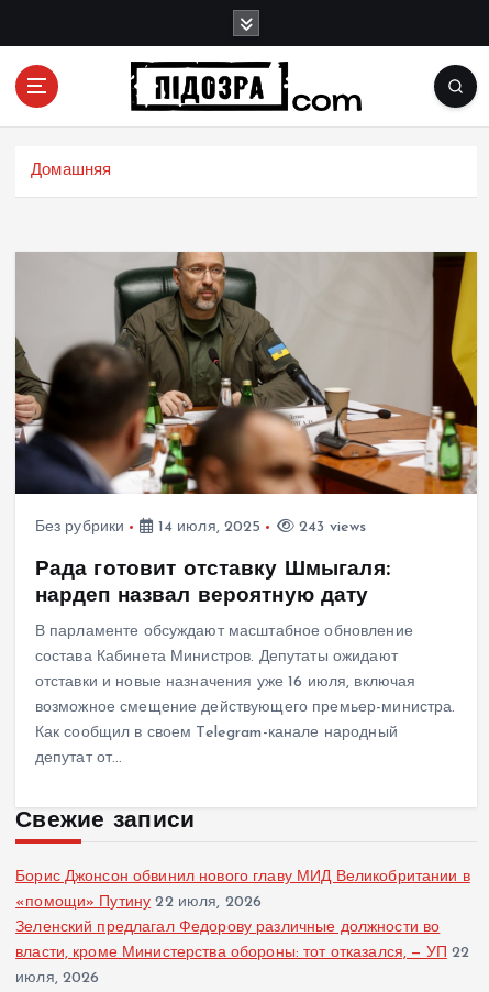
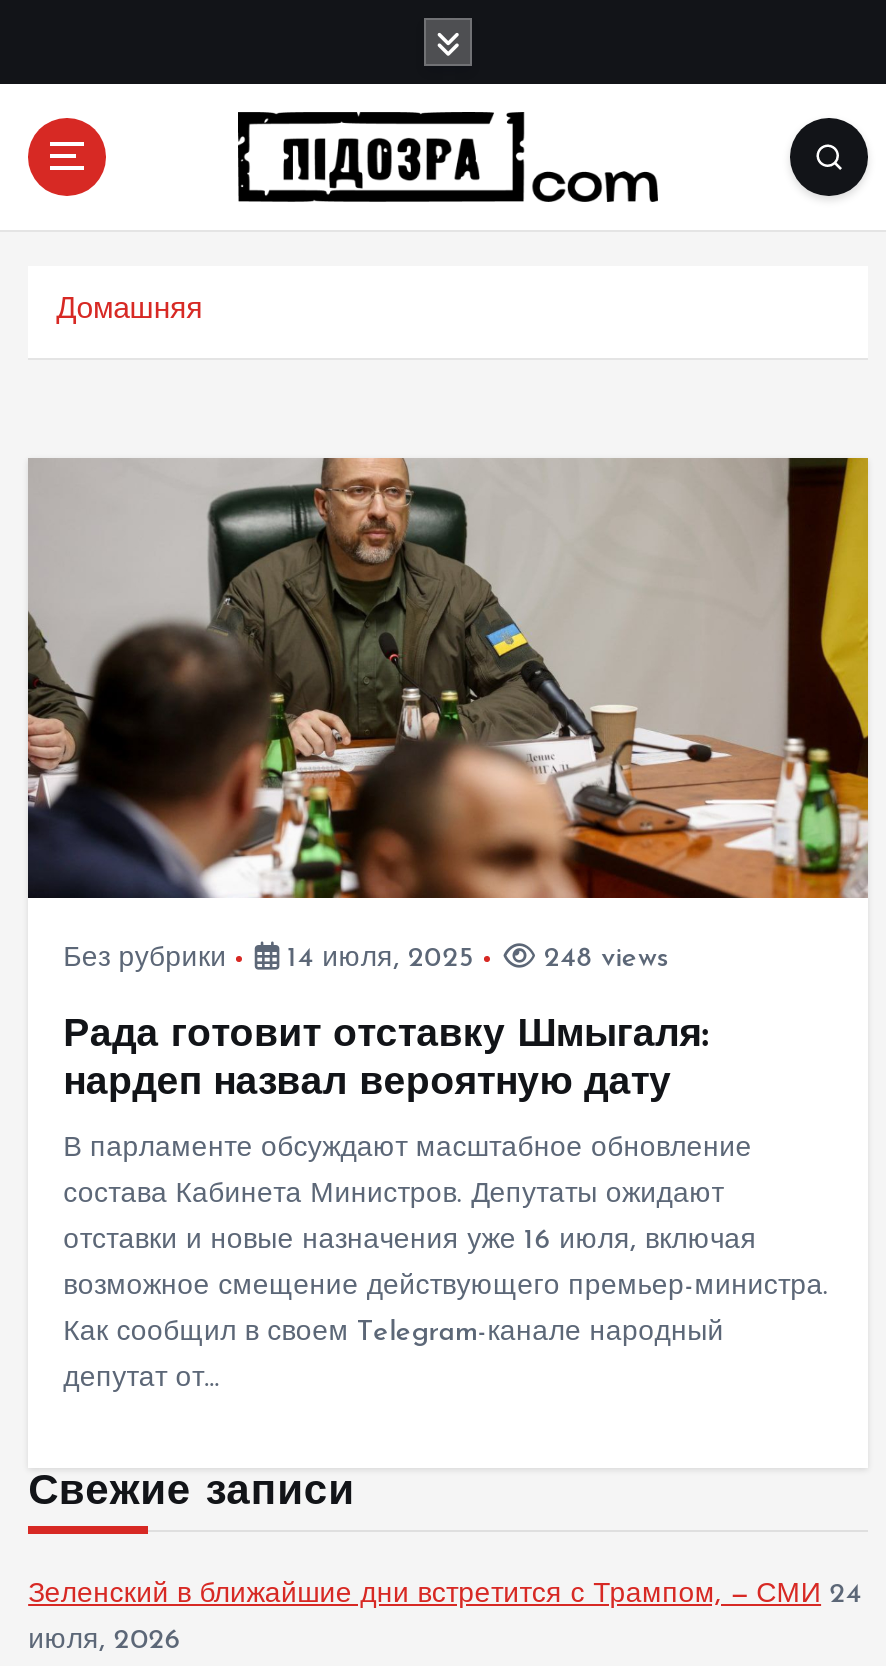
[294,520,366,536] 243 views -> [536,945,669,975] 248 views
[15,869,470,961] Борис Джонсон обвинил нового главу МИД Великобритании в | «помощи» Путину 22 июля, 2026 | Зеленский предлагал Федорову различные должности во | власти, кроме Министерства обороны: тот отказался, — УП 22 -> [28,1580,862,1610] Зеленский в ближайшие дни встретится с Трампом, — СМИ 24

